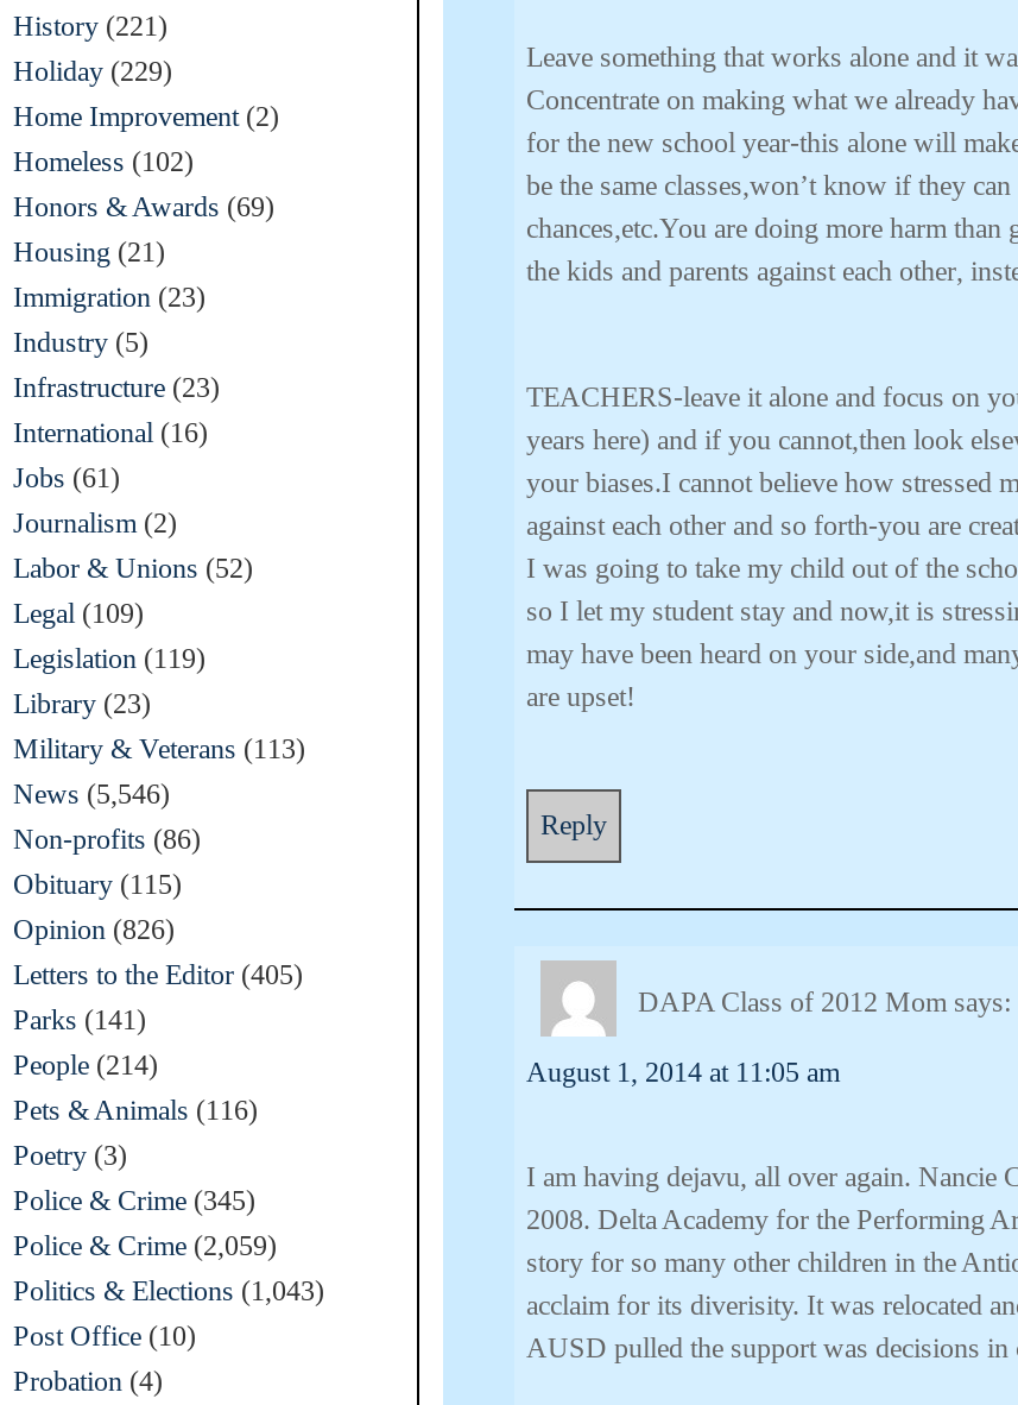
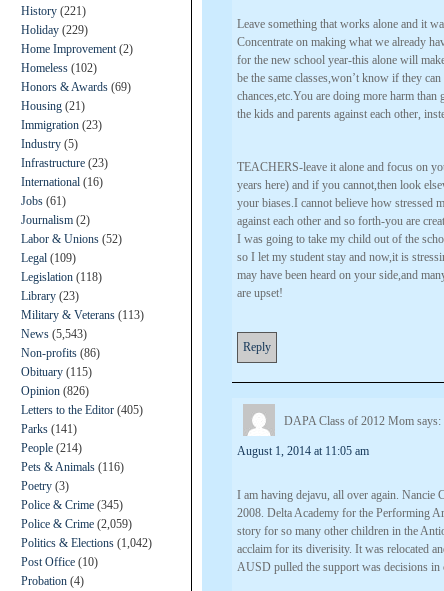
[13,642,206,675] Legislation (119) -> [21,270,102,284] Legislation (118)
[13,777,170,811] News (5,546) -> [21,327,87,341] News (5,543)
[13,1274,324,1308] Politics & Elections (1,043) -> [21,536,152,550] Politics & Elections (1,042)

